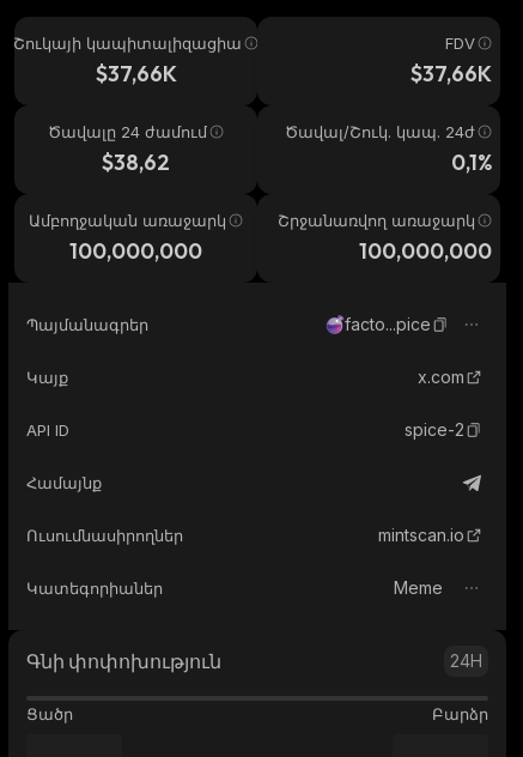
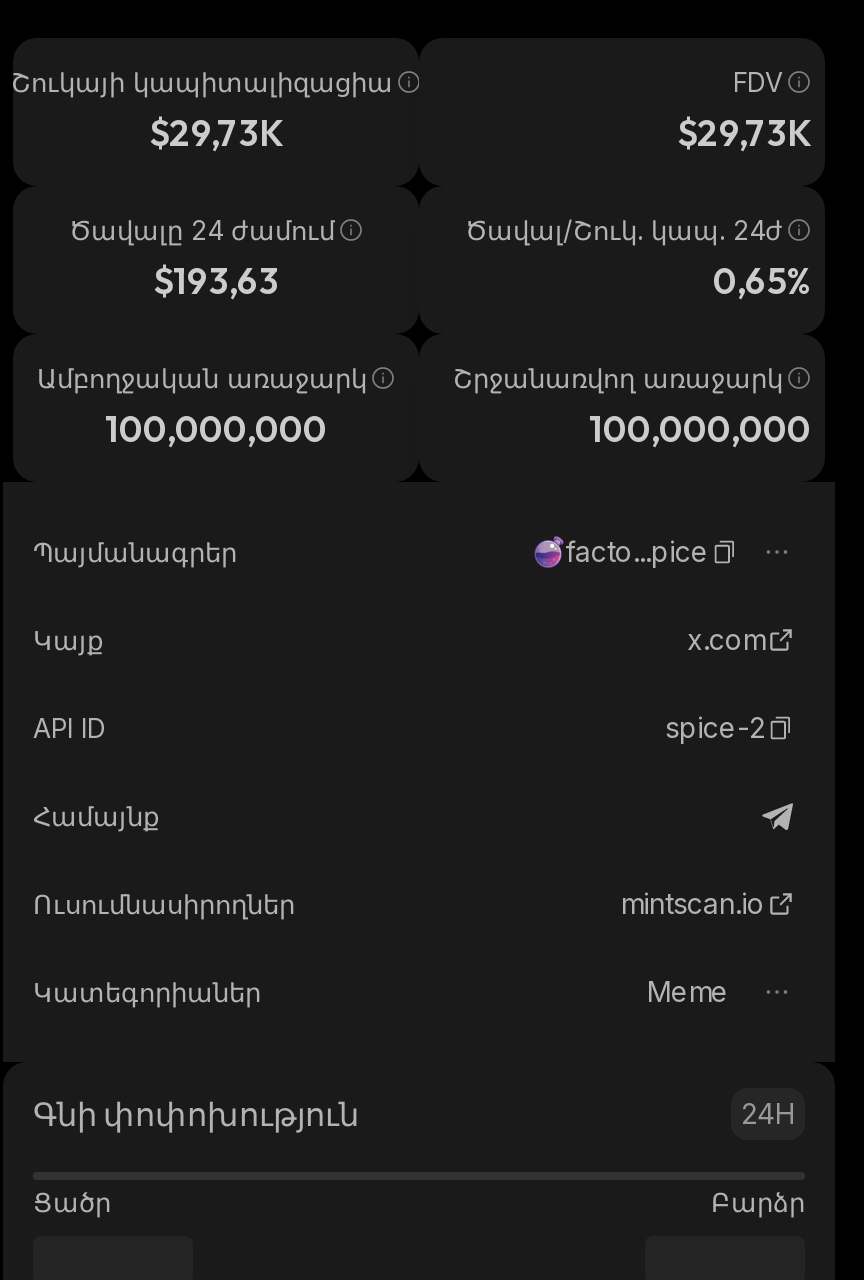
[95,60,177,87] $37,66K -> [149,110,283,156] $29,73K
[411,60,492,87] $37,66K -> [677,110,811,156] $29,73K
[102,149,170,176] $38,62 -> [153,258,279,304] $193,63
[451,149,492,176] 0,1% -> [713,258,811,304] 0,65%

